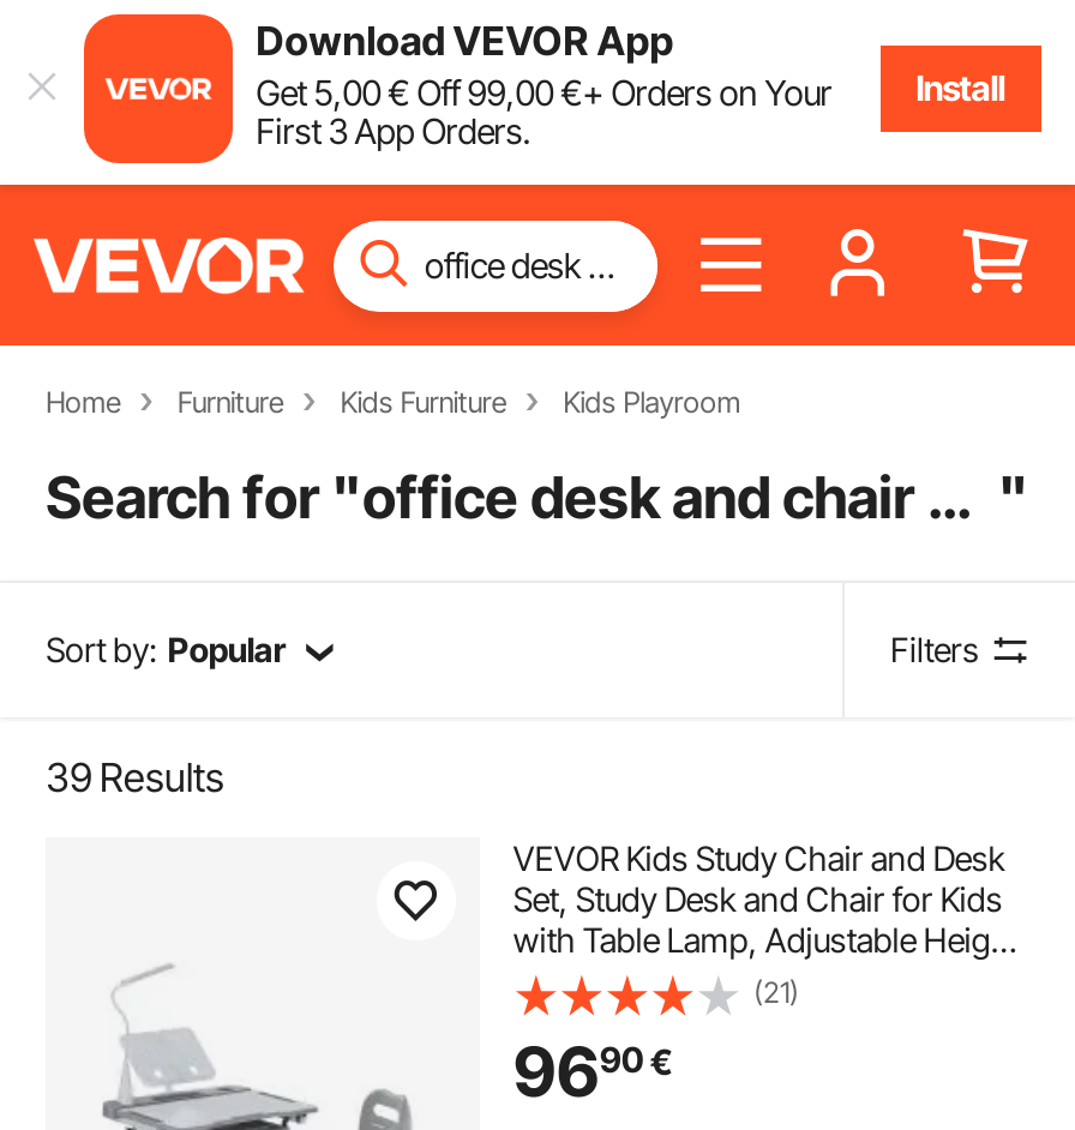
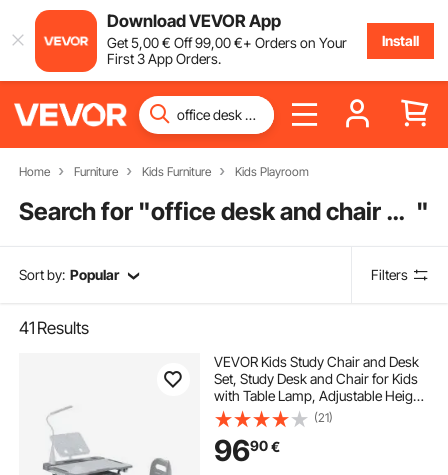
[46,753,224,801] 39 Results -> [19,318,89,338] 41 Results

